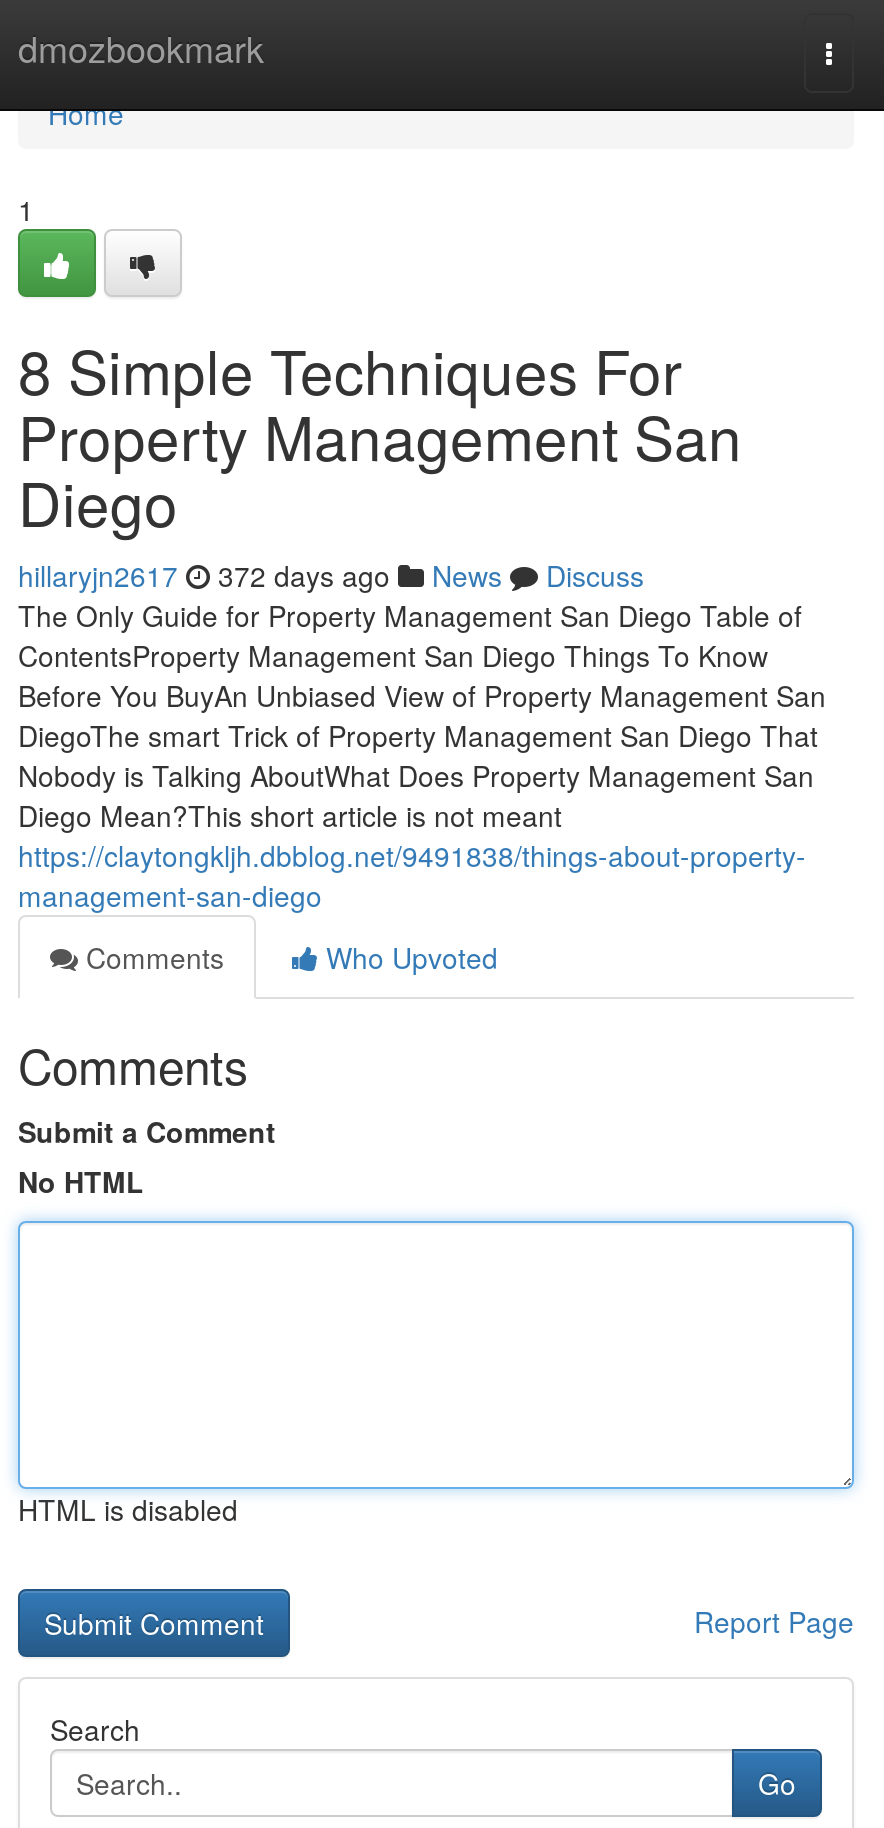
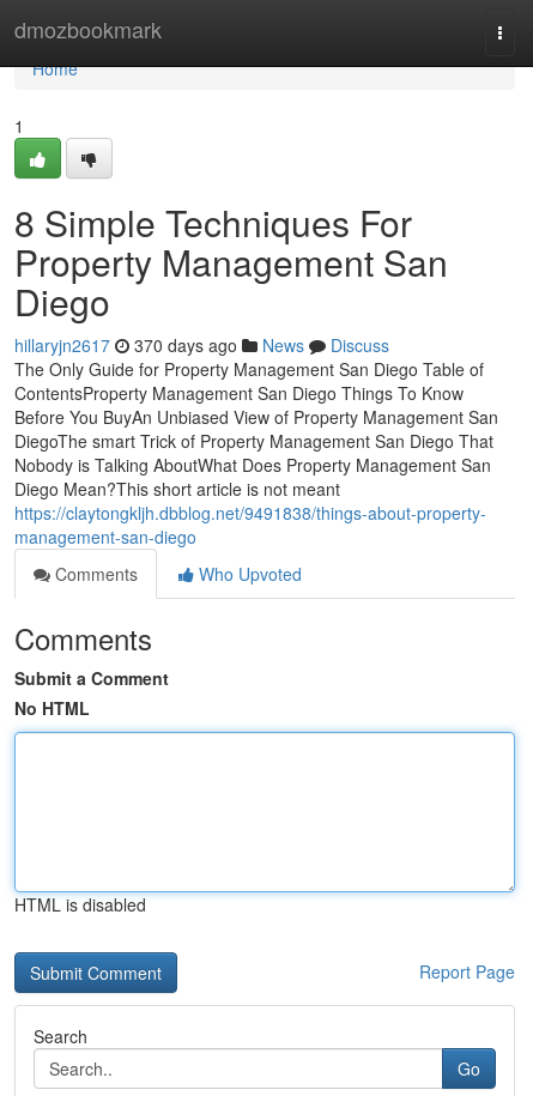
[18,555,644,595] hillaryjn2617 372 days ago News Discuss -> [14,333,389,357] hillaryjn2617 370 days ago News Discuss

